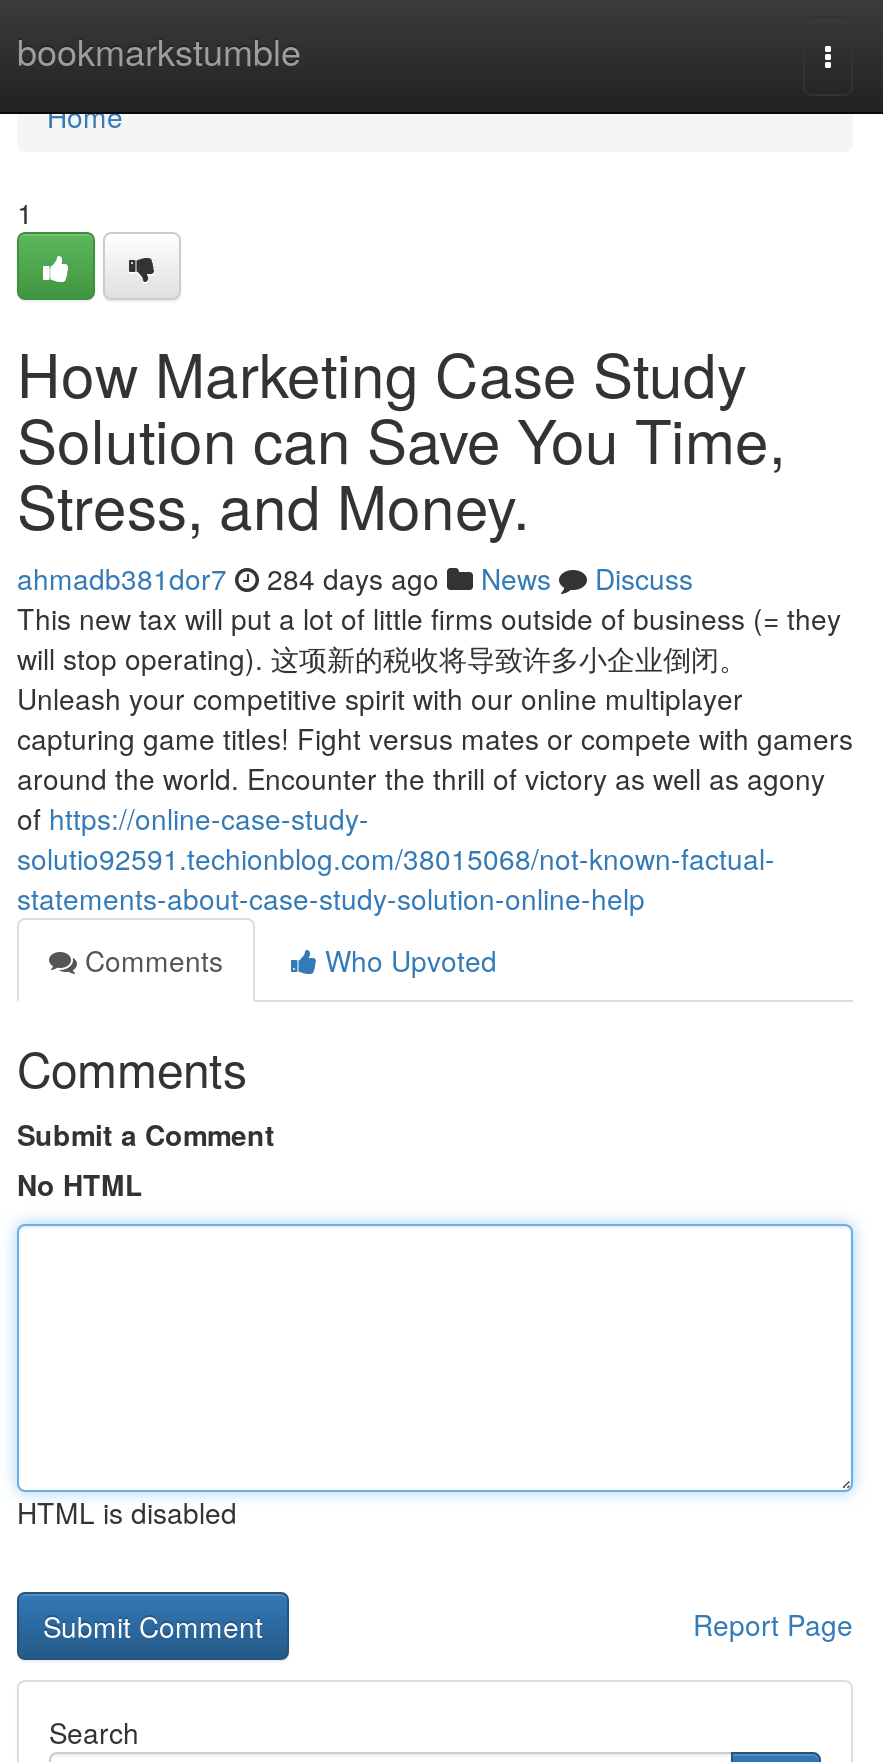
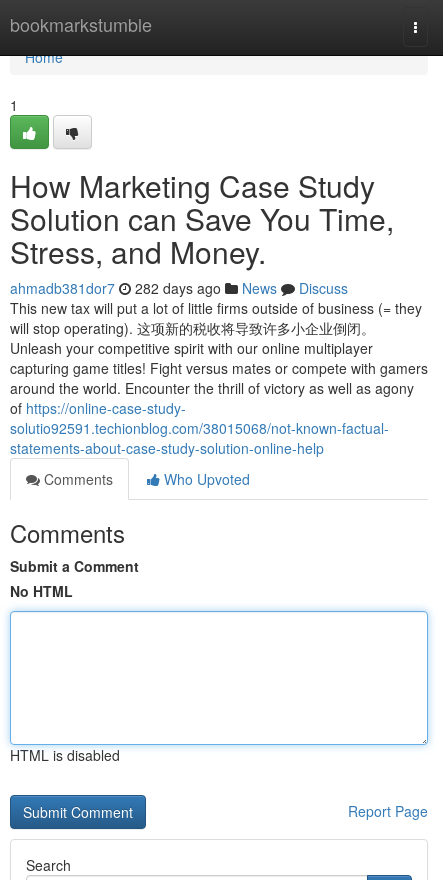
[17,558,693,598] ahmadb381dor7 284 days ago News Discuss -> [10,278,348,298] ahmadb381dor7 282 days ago News Discuss

